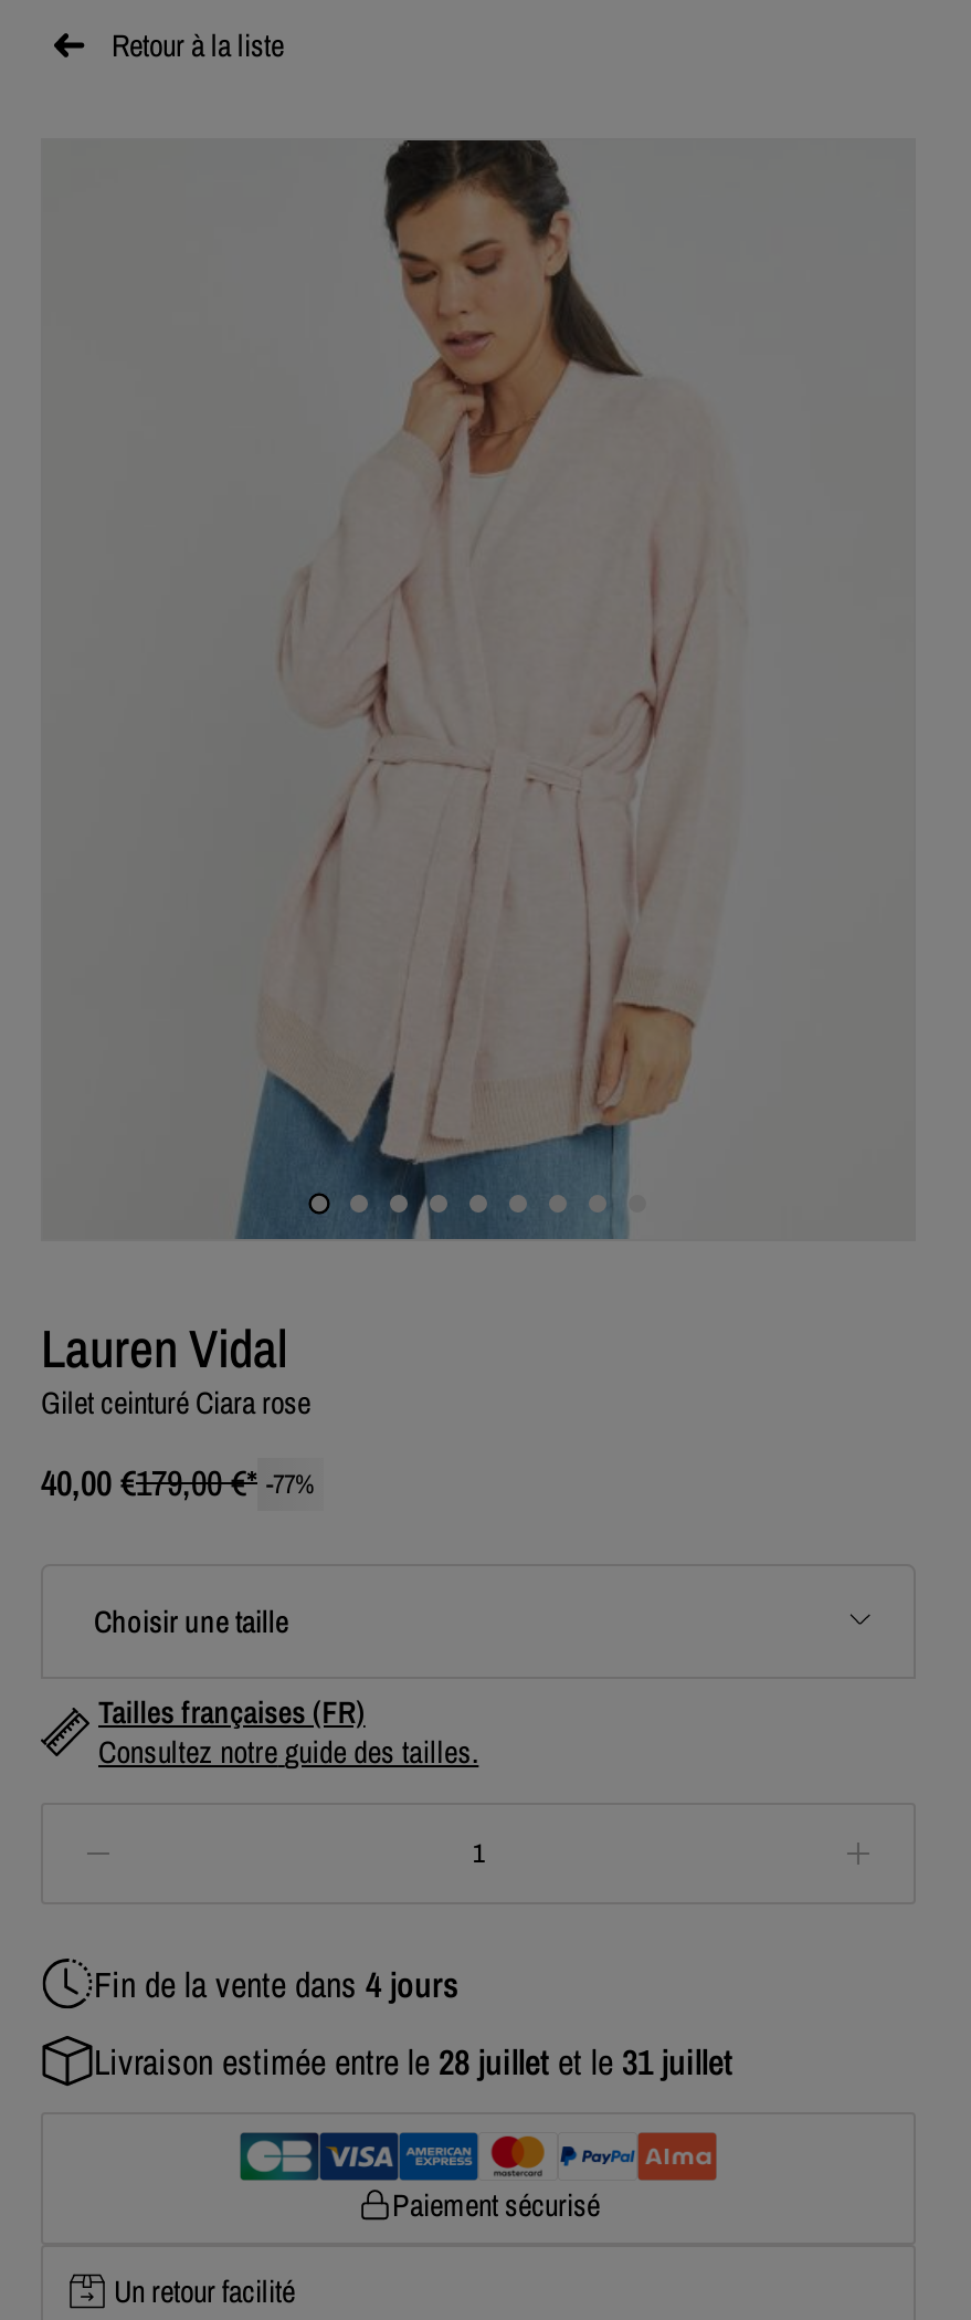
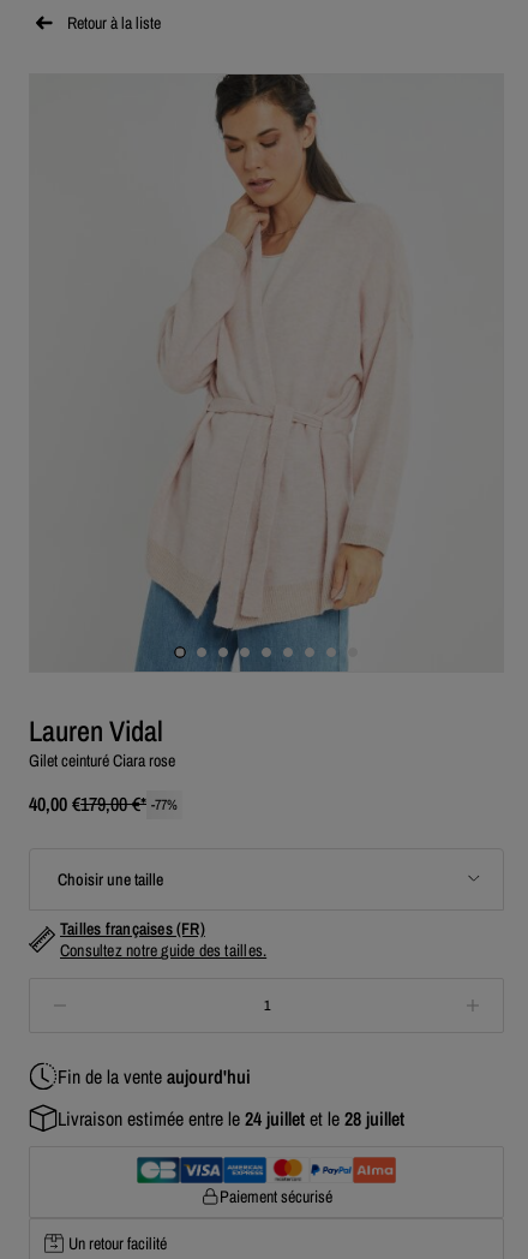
[94,1959,458,2008] Fin de la vente dans 4 jours -> [58,1063,251,1089] Fin de la vente aujourd'hui
[94,2037,732,2085] Livraison estimée entre le 28 juillet et le 31 juillet -> [58,1105,404,1132] Livraison estimée entre le 24 juillet et le 28 juillet

